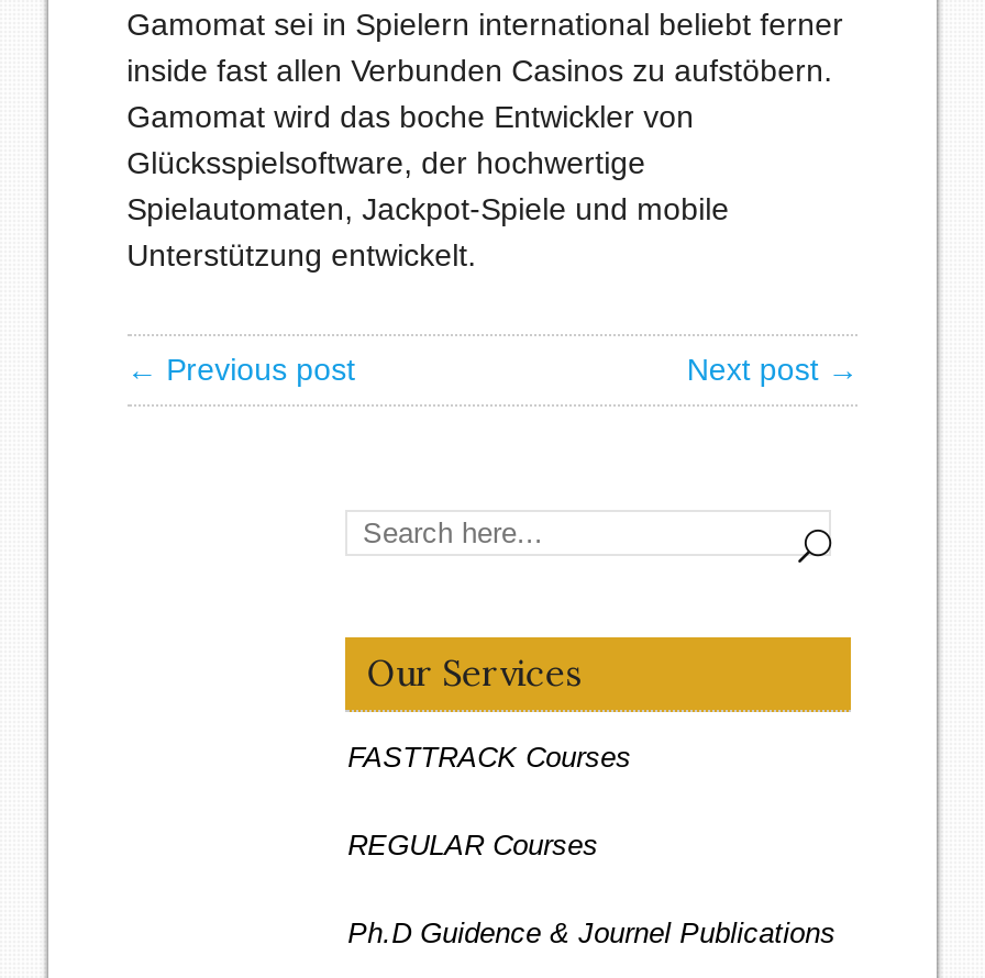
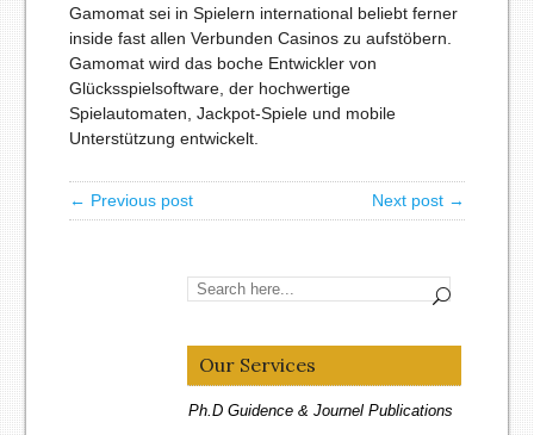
[348,740,631,860] FASTTRACK Courses | REGULAR Courses -> none

